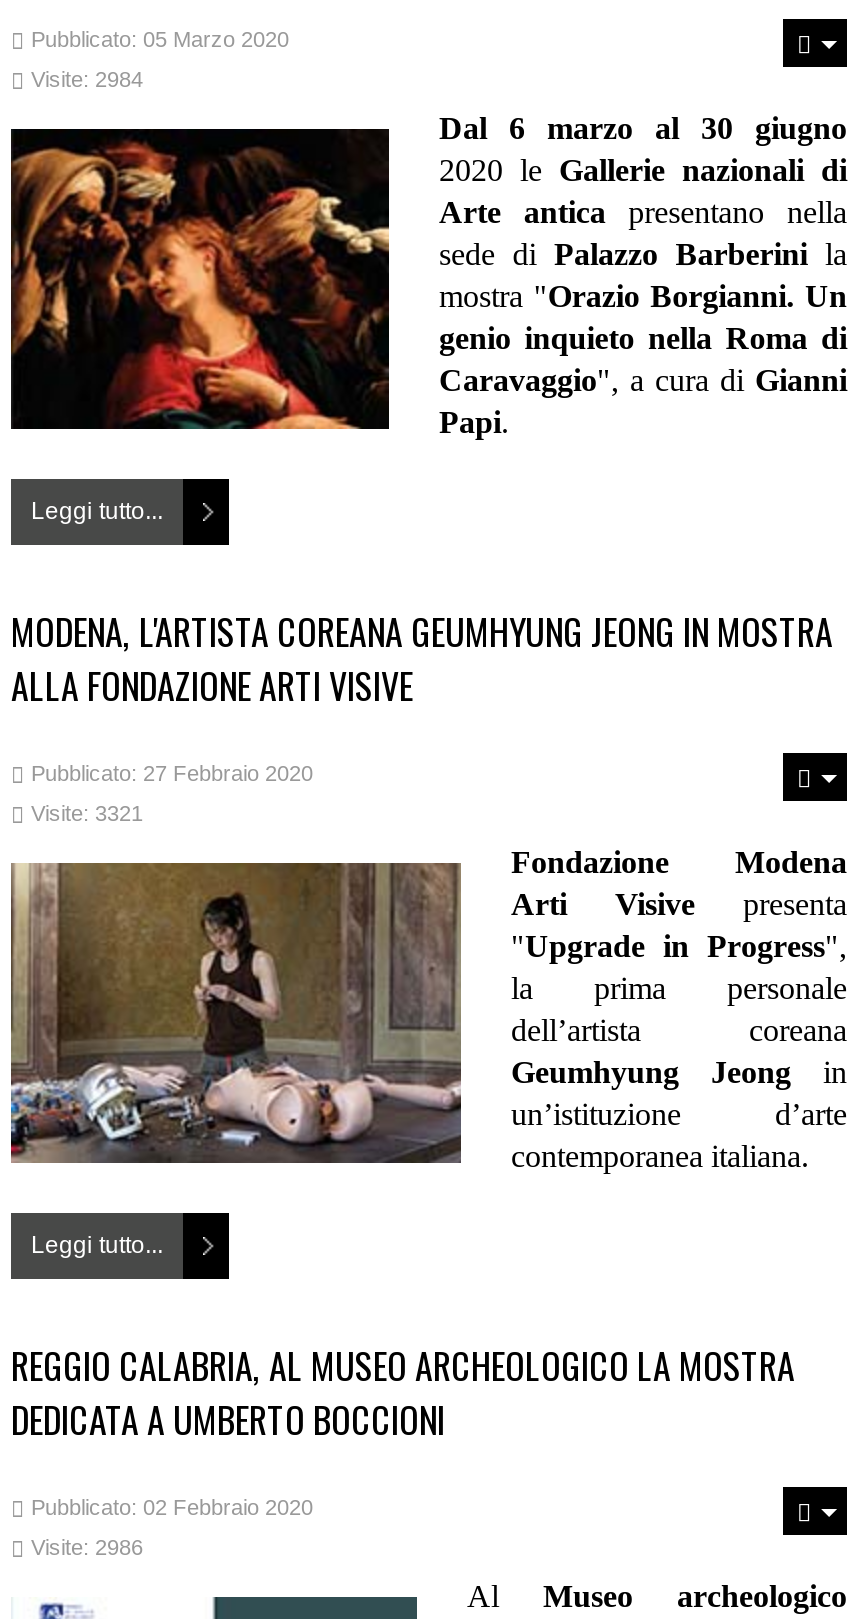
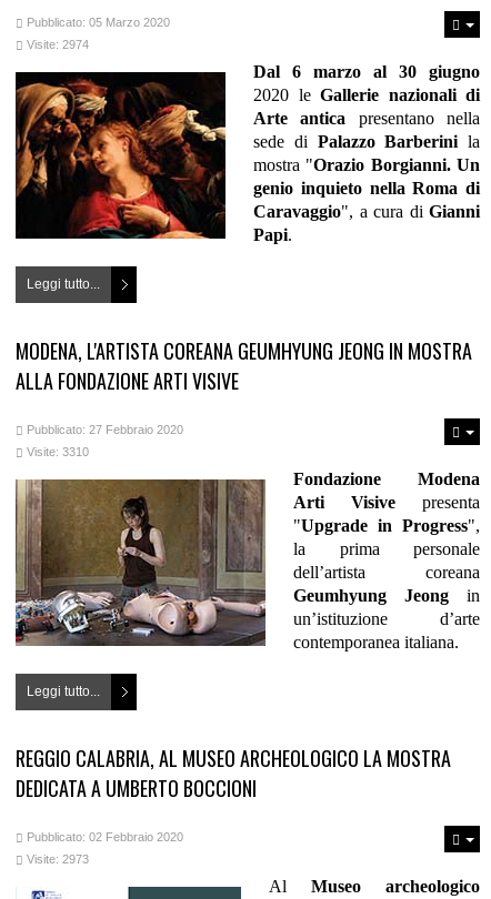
[31,67,143,91] Visite: 2984 -> [27,38,89,51] Visite: 2974
[31,801,143,825] Visite: 3321 -> [27,445,89,458] Visite: 3310
[31,1535,143,1559] Visite: 2986 -> [27,852,89,866] Visite: 2973

